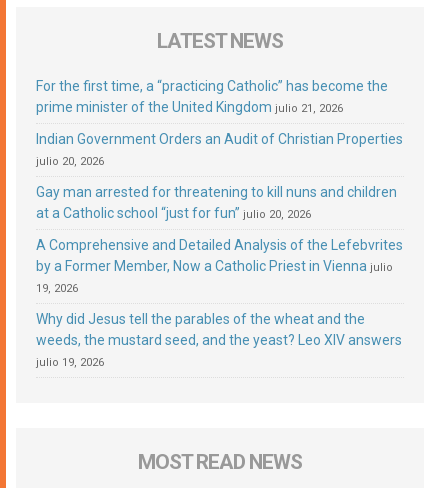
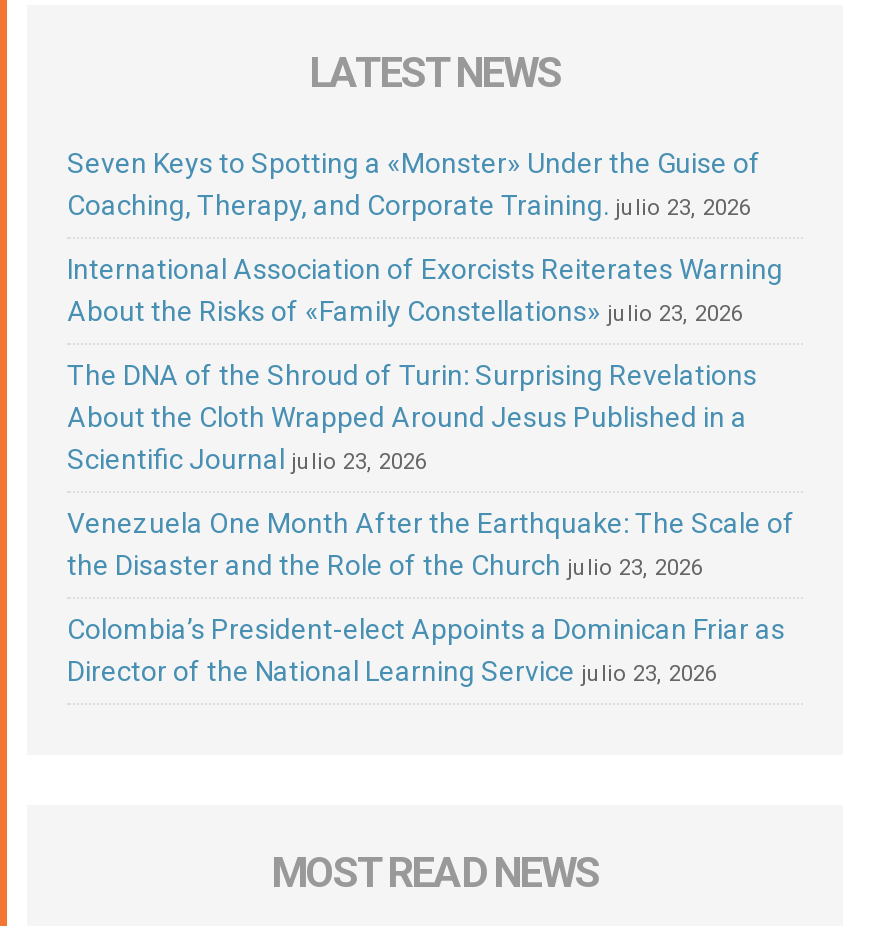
[36,78,403,369] For the first time, a “practicing Catholic” has become the | prime minister of the United Kingdom julio 21, 2026 | Indian Government Orders an Audit of Christian Properties | julio 20, 2026 | Gay man arrested for threatening to kill nuns and children | at a Catholic school “just for fun” julio 20, 2026 | A Comprehensive and Detailed Analysis of the Lefebvrites | by a Former Member, Now a Catholic Priest in Vienna julio | 19, 2026 | Why did Jesus tell the parables of the wheat and the | weeds, the mustard seed, and the yeast? Leo XIV answers | julio 19, 2026 -> [67,146,795,686] Seven Keys to Spotting a «Monster» Under the Guise of | Coaching, Therapy, and Corporate Training. julio 23, 2026 | International Association of Exorcists Reiterates Warning | About the Risks of «Family Constellations» julio 23, 2026 | The DNA of the Shroud of Turin: Surprising Revelations | About the Cloth Wrapped Around Jesus Published in a | Scientific Journal julio 23, 2026 | Venezuela One Month After the Earthquake: The Scale of | the Disaster and the Role of the Church julio 23, 2026 | Colombia’s President-elect Appoints a Dominican Friar as | Director of the National Learning Service julio 23, 2026

